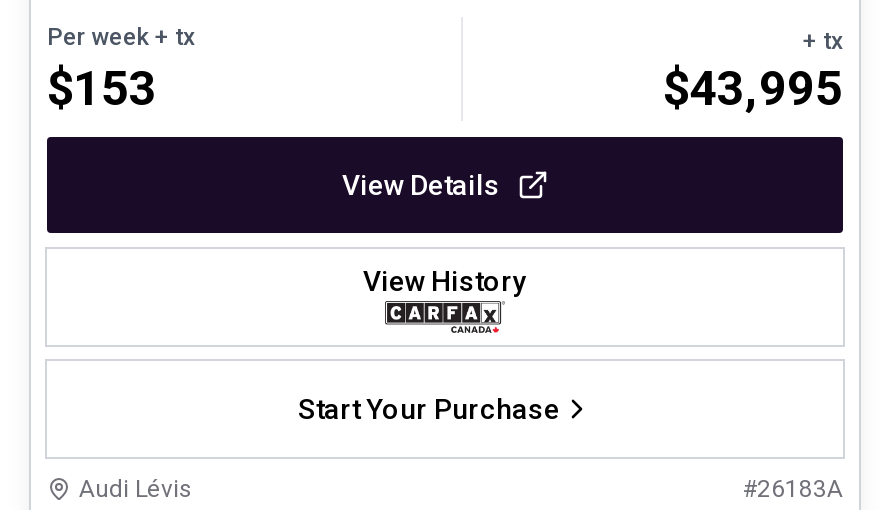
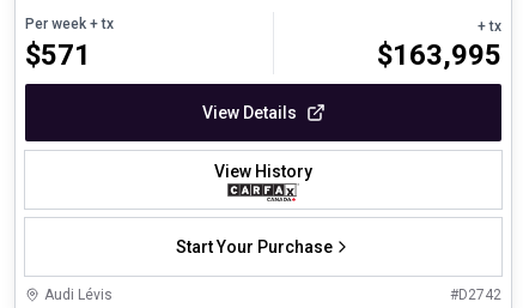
[47,61,157,117] $153 -> [25,39,91,72] $571
[663,61,843,117] $43,995 -> [377,39,501,72] $163,995
[743,475,843,503] #26183A -> [450,287,501,304] #D2742

